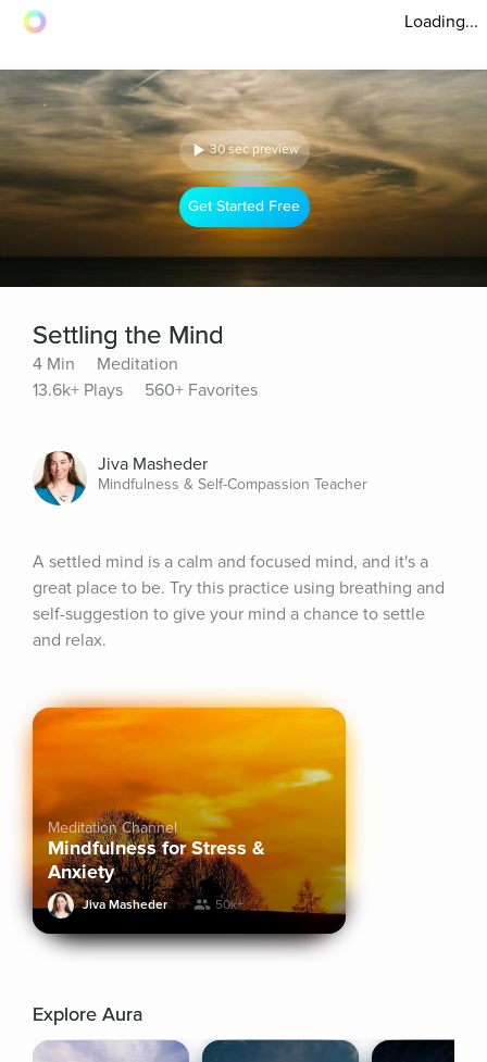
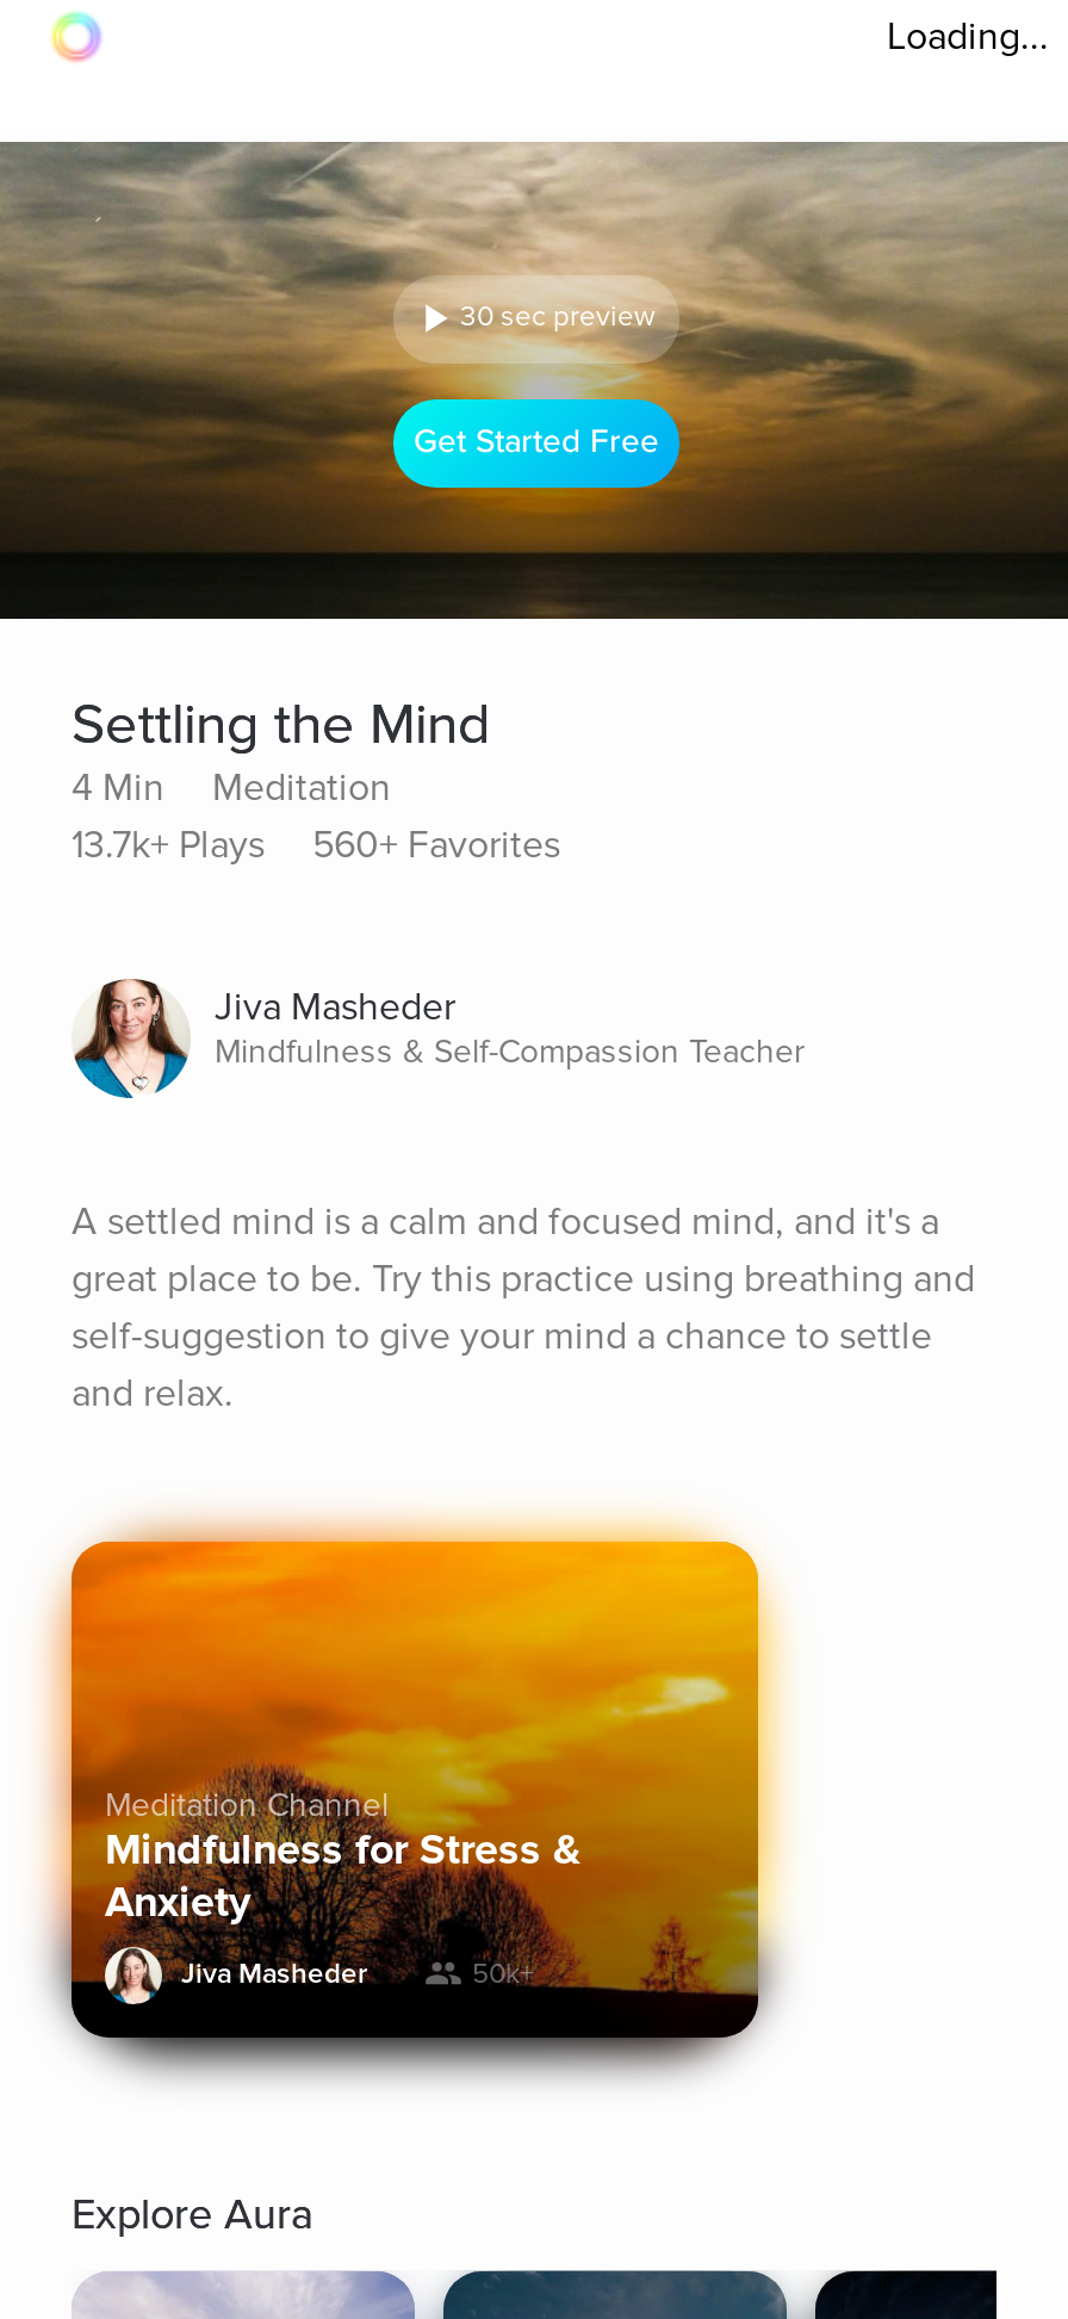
[33,379,258,401] 13.6k+ Plays 560+ Favorites -> [72,821,560,869] 13.7k+ Plays 560+ Favorites

